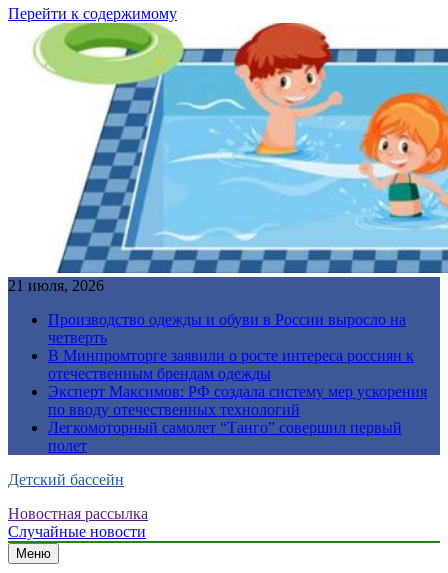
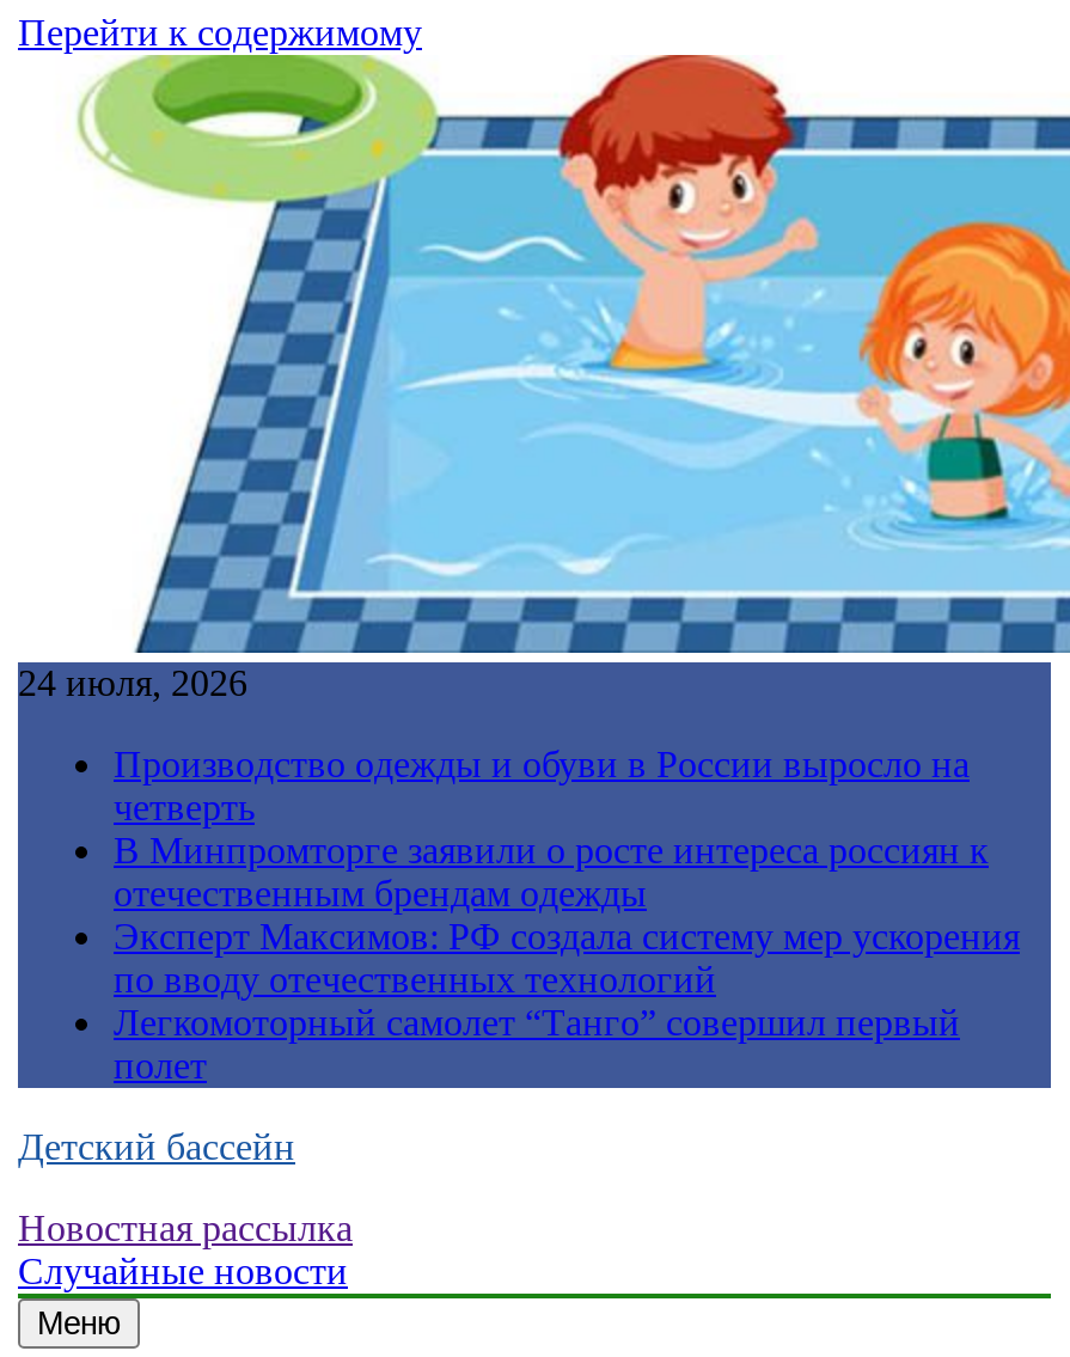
[8,277,104,294] 21 июля, 2026 -> [18,662,247,703] 24 июля, 2026

